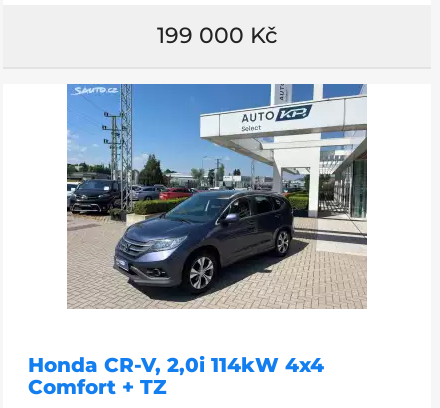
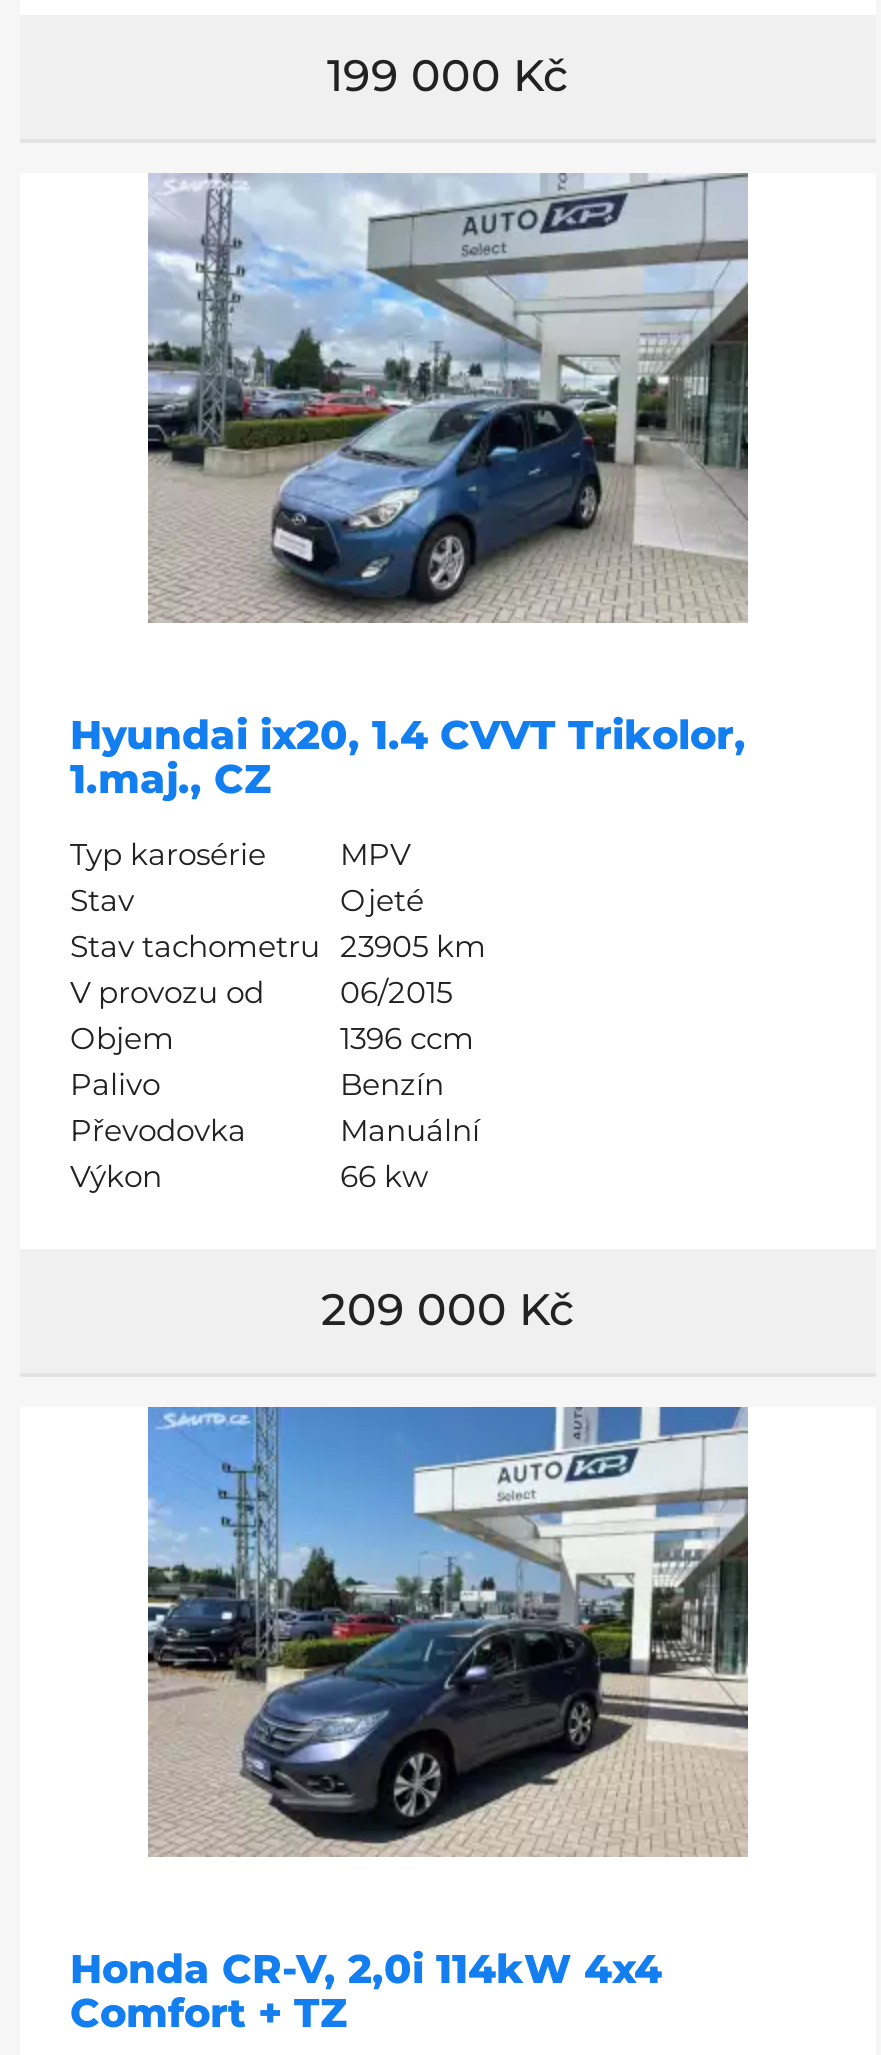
none -> [70,711,746,1337] Hyundai ix20, 1.4 CVVT Trikolor, | 1.maj., CZ | Typ karosérie | MPV | Stav | Ojeté | Stav tachometru 23905 km | V provozu od | 06/2015 | Objem | 1396 ccm | Palivo | Benzín | Převodovka | Manuální | Výkon | 66 kw | 209 000 Kč
none -> [148,173,750,623] [image]

